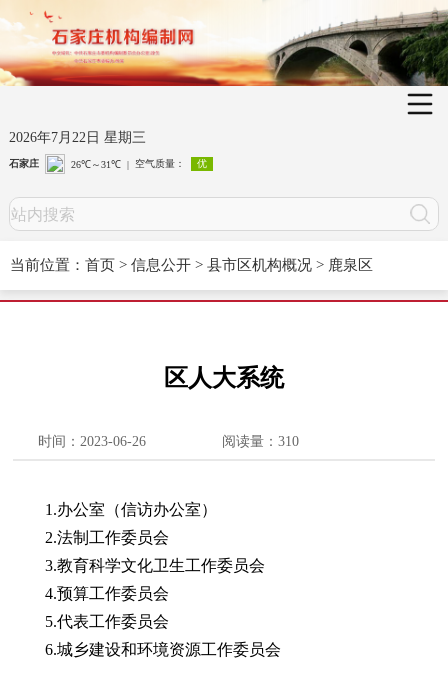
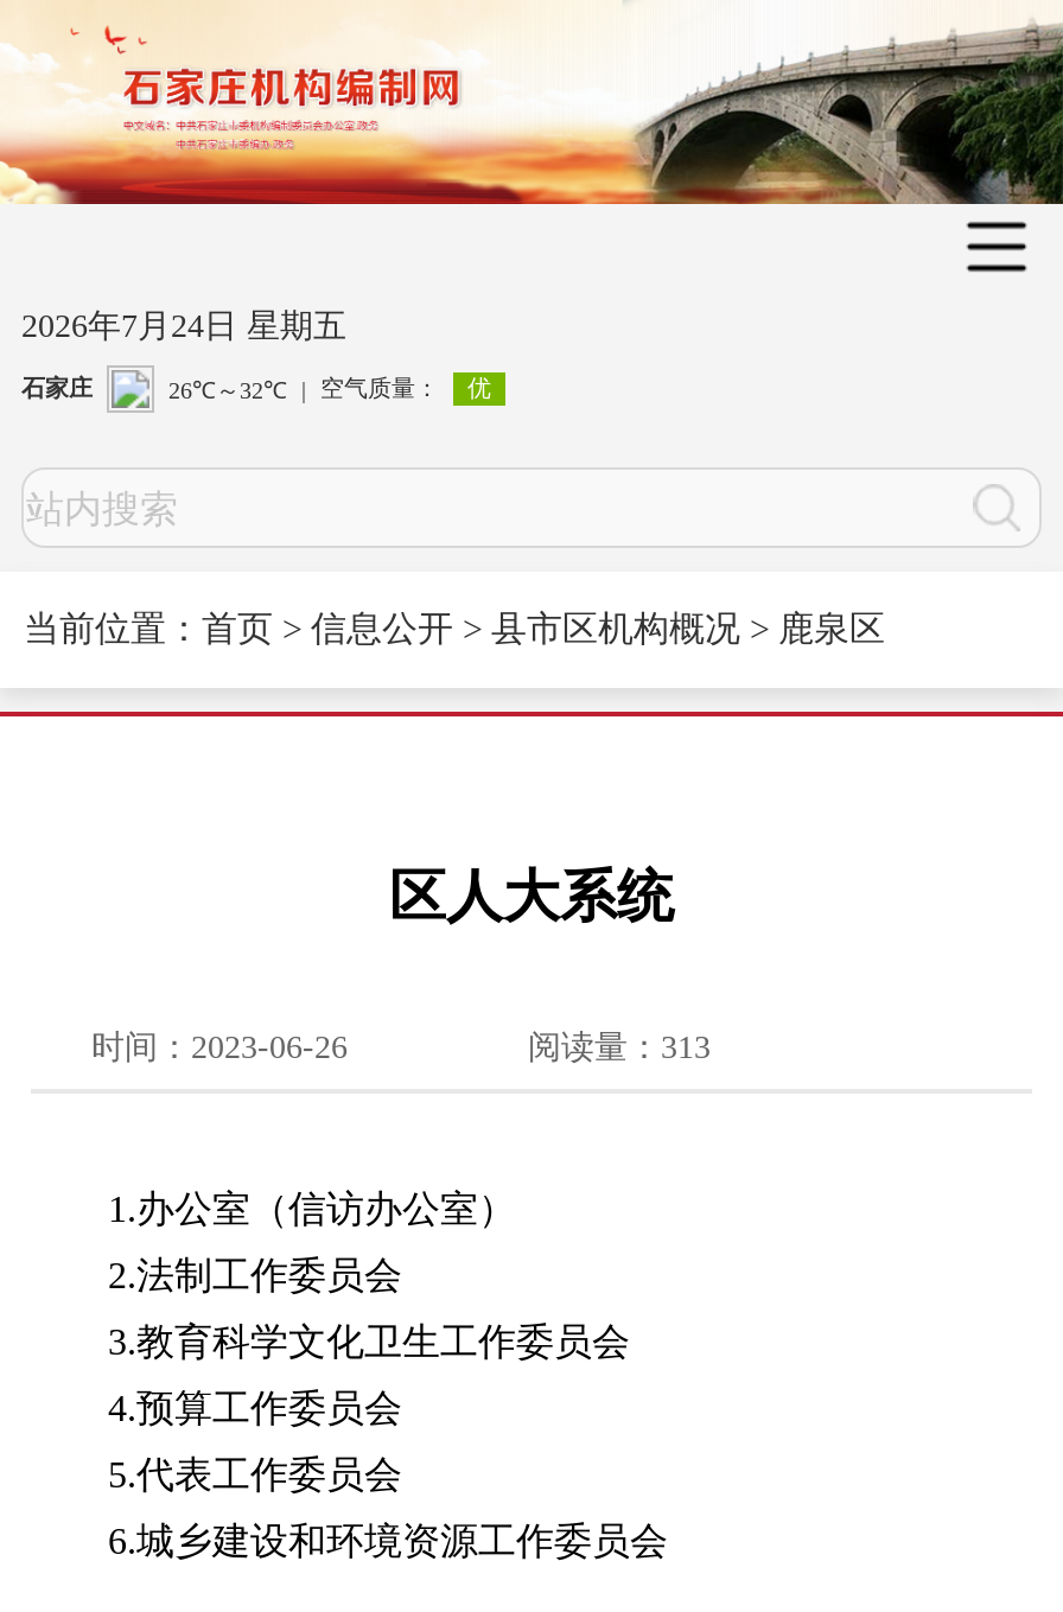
[9,130,146,145] 2026年7月22日 星期三 -> [21,309,346,344] 2026年7月24日 星期五
[222,434,299,449] 阅读量：310 -> [528,1030,710,1065] 阅读量：313

